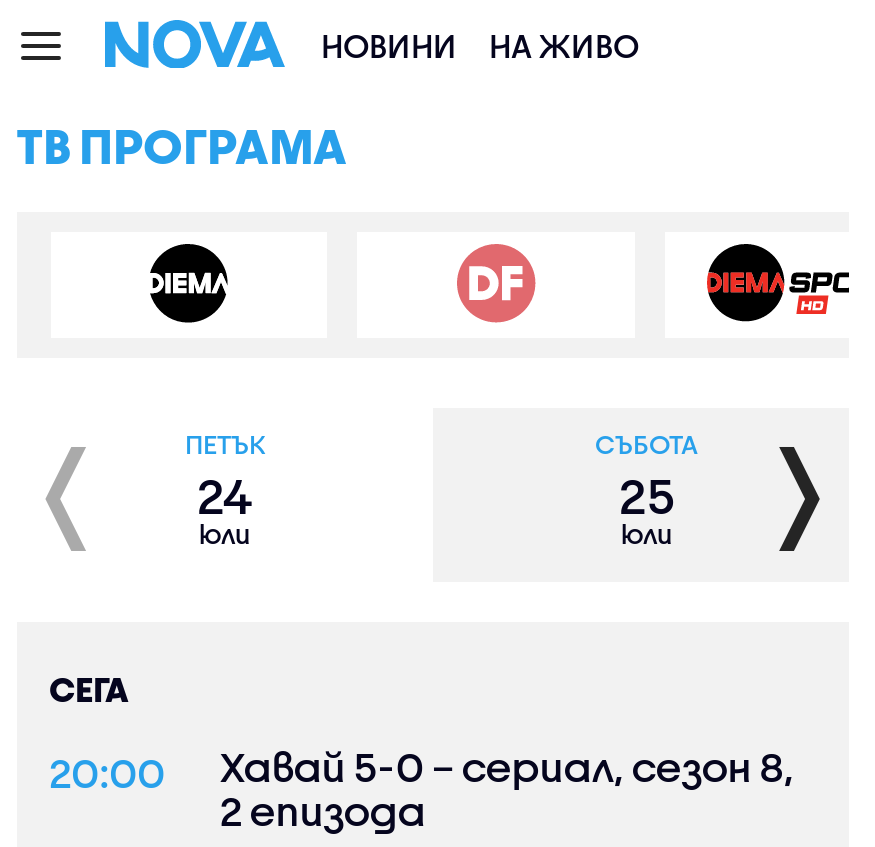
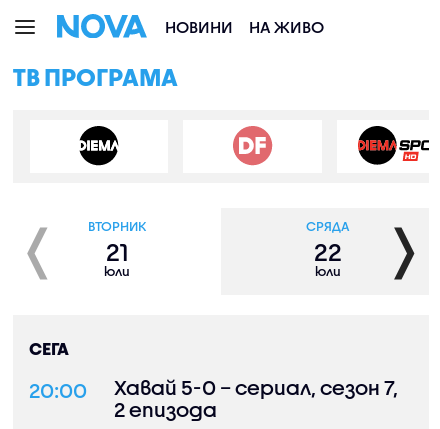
[185,428,265,524] ПЕТЪК | 24 -> [88,218,146,266] ВТОРНИК | 21
[595,428,699,524] СЪБОТА | 25 -> [306,218,350,266] СРЯДА | 22
[220,744,794,790] Хавай 5-0 – сериал, сезон 8, -> [114,376,398,399] Хавай 5-0 – сериал, сезон 7,

